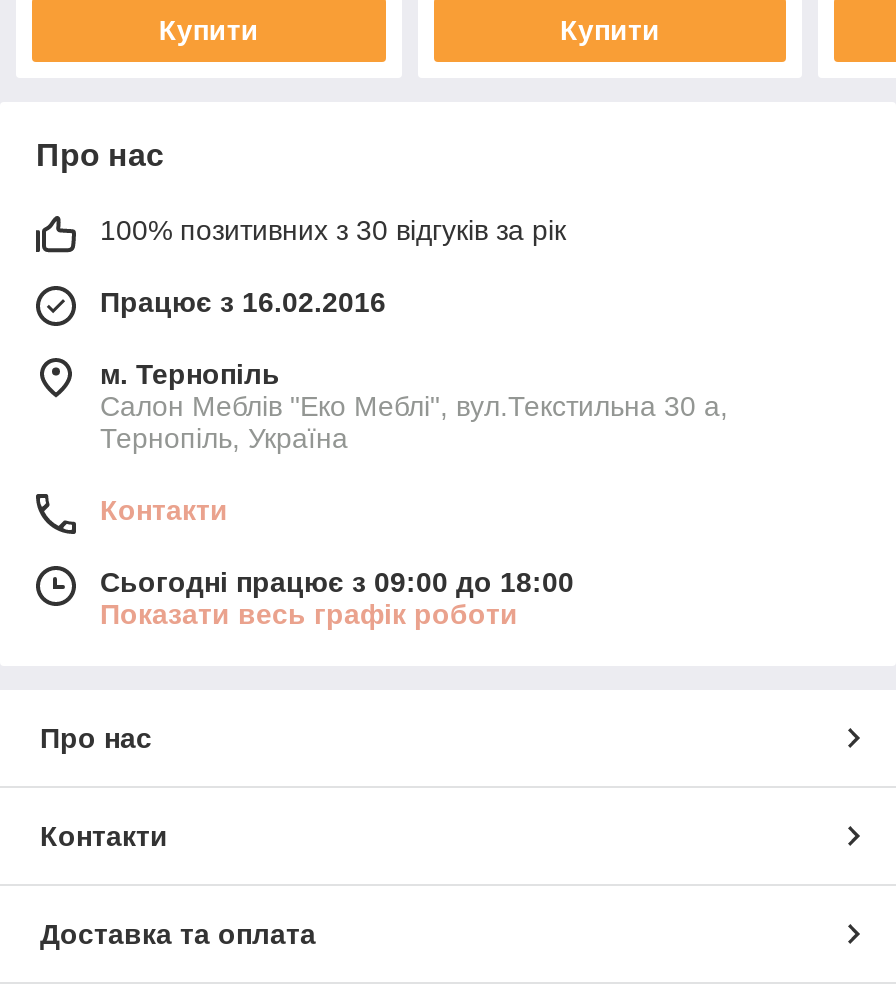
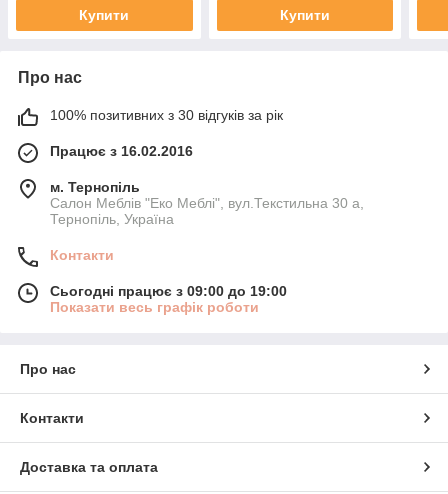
[100,567,574,599] Сьогодні працює з 09:00 до 18:00 -> [50,283,287,299] Сьогодні працює з 09:00 до 19:00

